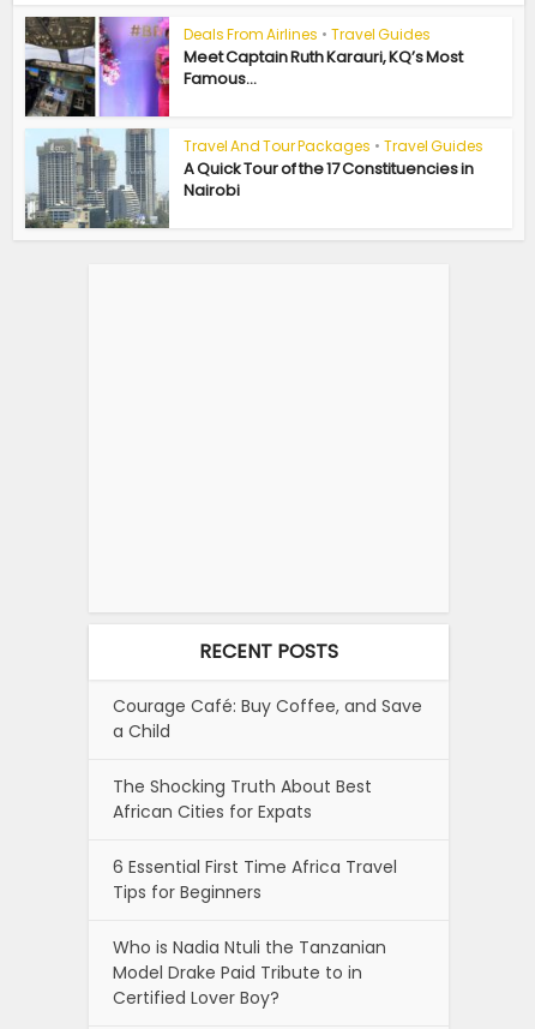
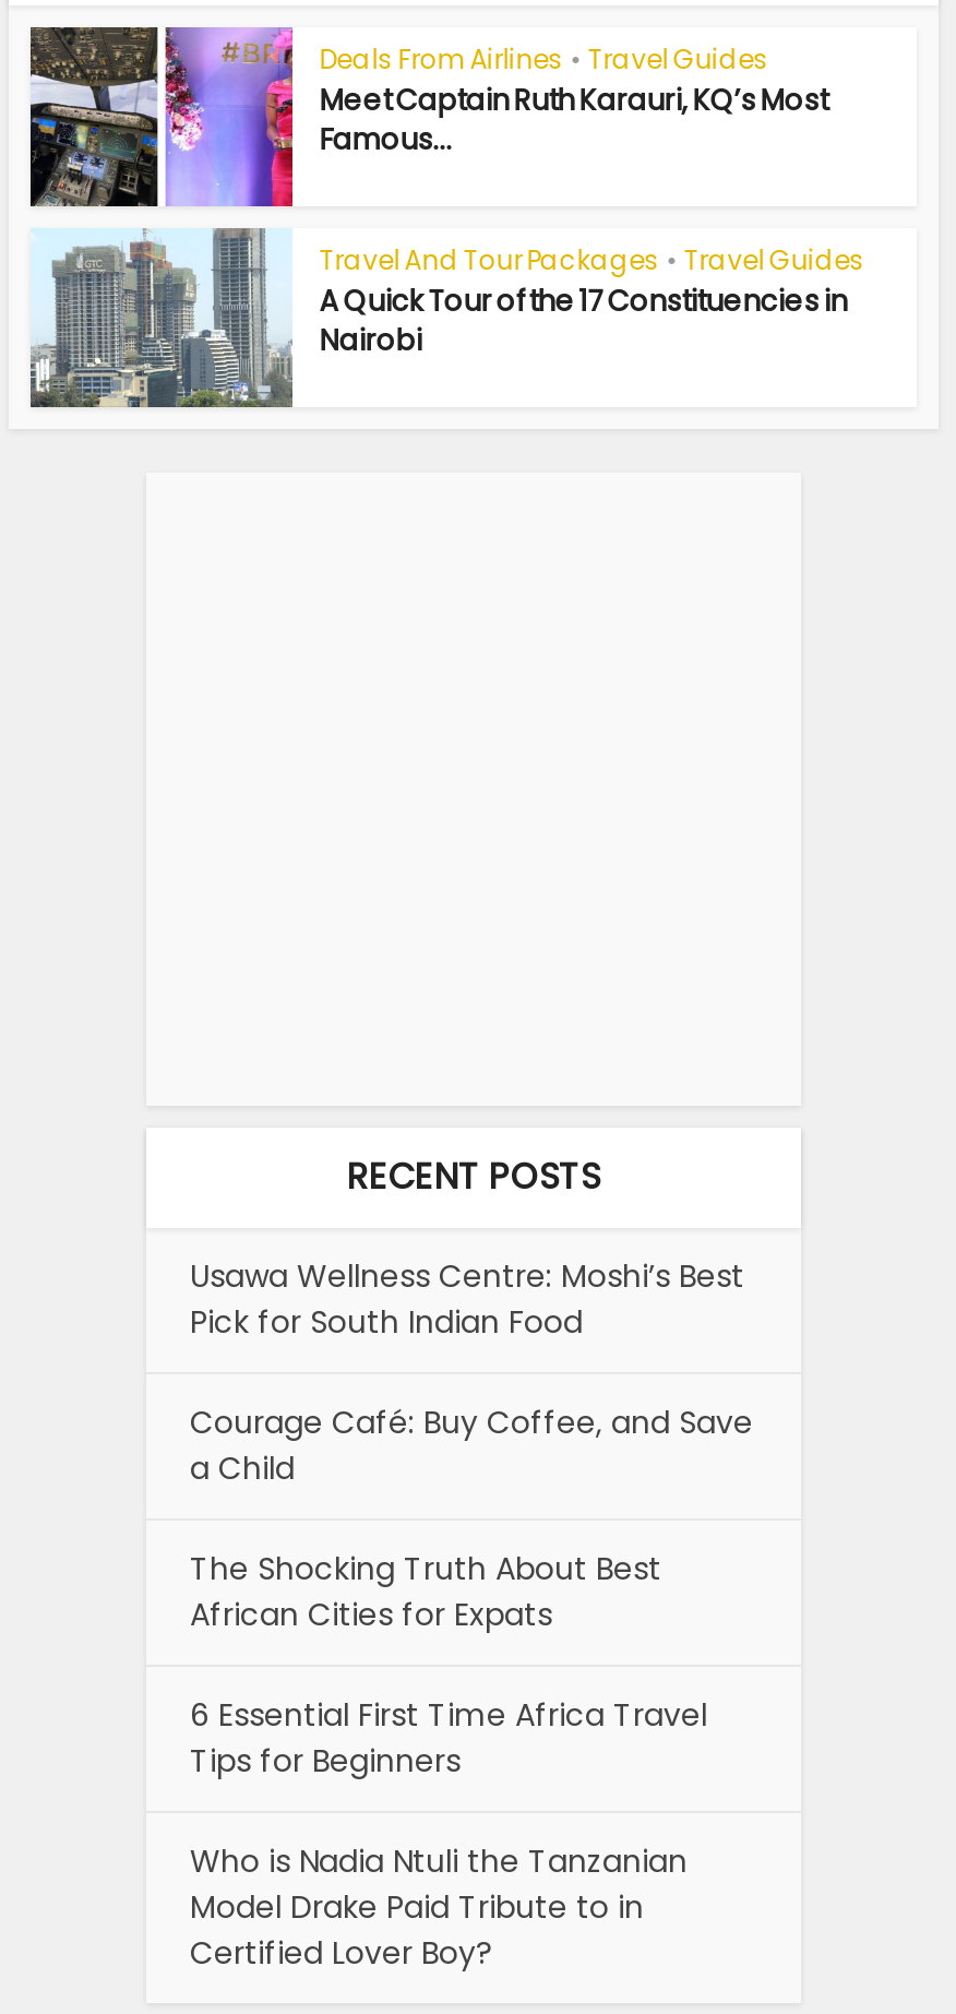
none -> [190,1255,744,1344] Usawa Wellness Centre: Moshi’s Best | Pick for South Indian Food

